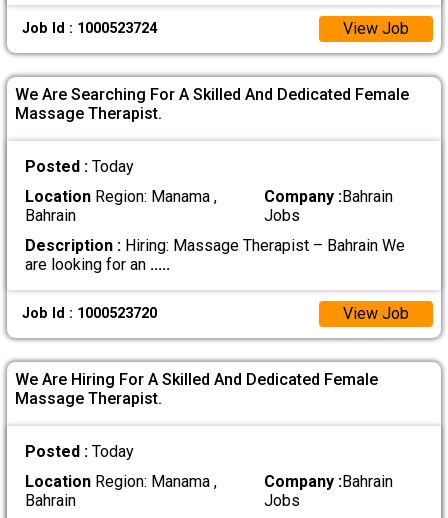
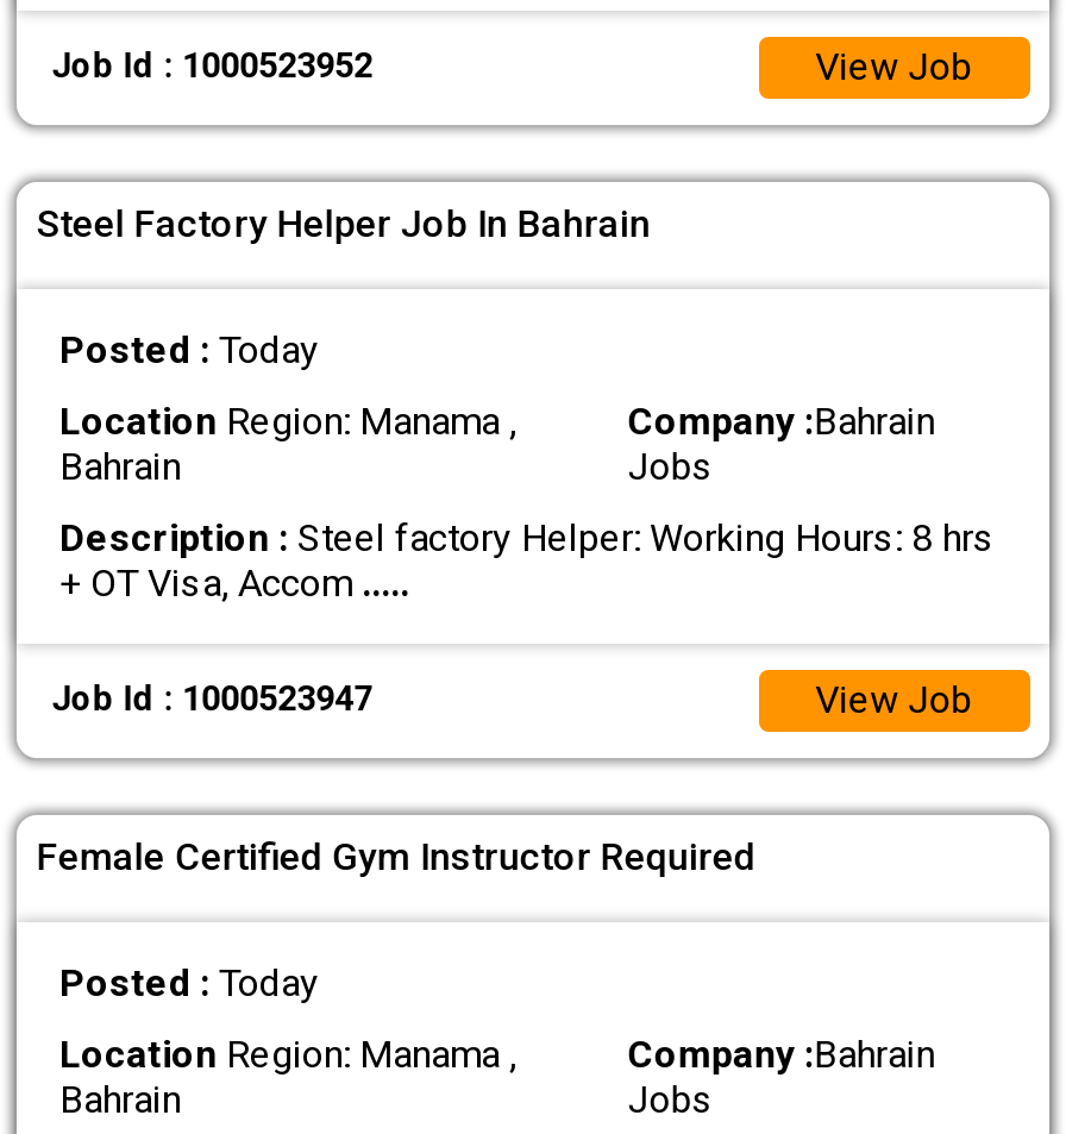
[22,20,157,37] Job Id : 1000523724 -> [52,47,373,88] Job Id : 1000523952
[15,85,409,123] We Are Searching For A Skilled And Dedicated Female | Massage Therapist. -> [37,201,651,247] Steel Factory Helper Job In Bahrain
[25,236,405,274] Description : Hiring: Massage Therapist – Bahrain We | are looking for an..... -> [59,515,995,606] Description : Steel factory Helper: Working Hours: 8 hrs | + OT Visa, Accom.....
[22,305,157,322] Job Id : 1000523720 -> [52,680,373,721] Job Id : 1000523947
[15,370,378,408] We Are Hiring For A Skilled And Dedicated Female | Massage Therapist. -> [37,834,755,880] Female Certified Gym Instructor Required

